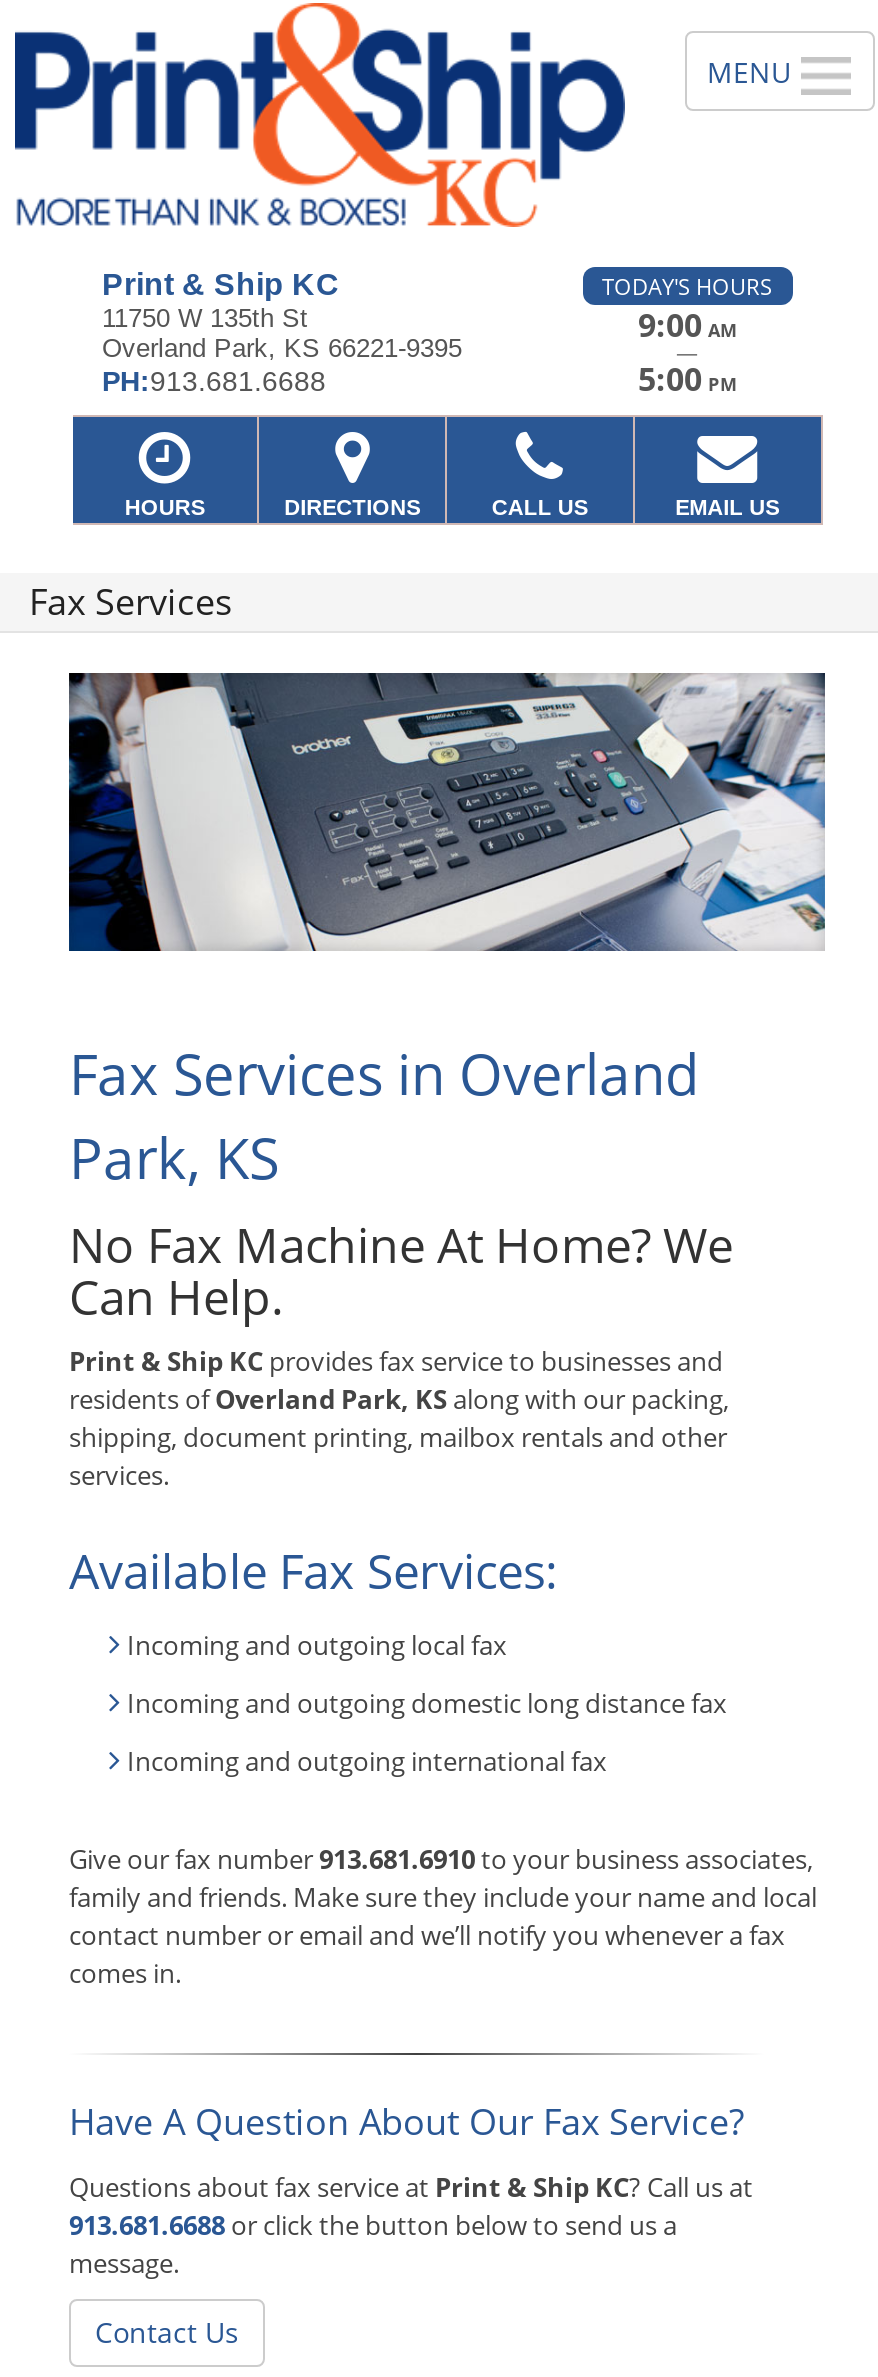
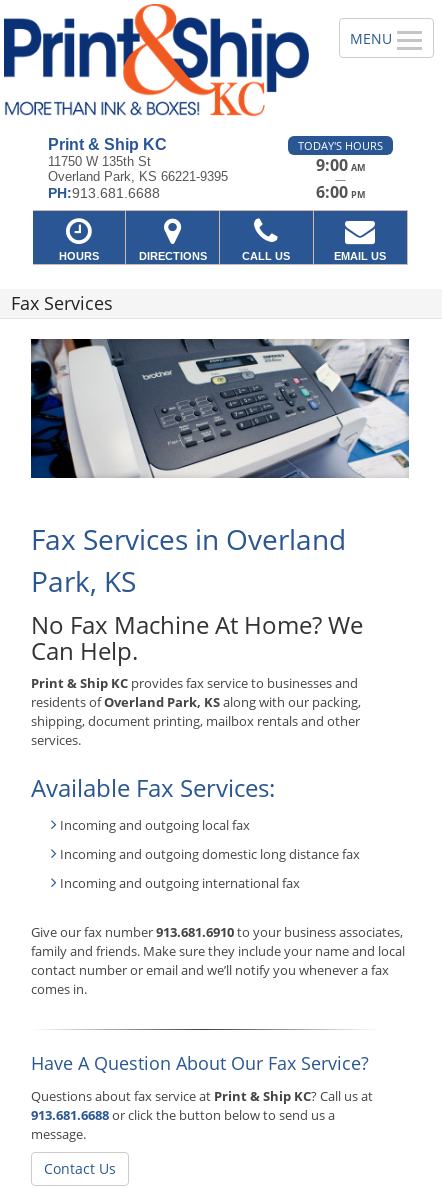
[638,358,736,402] 5:00 PM -> [315,181,364,203] 6:00 PM

